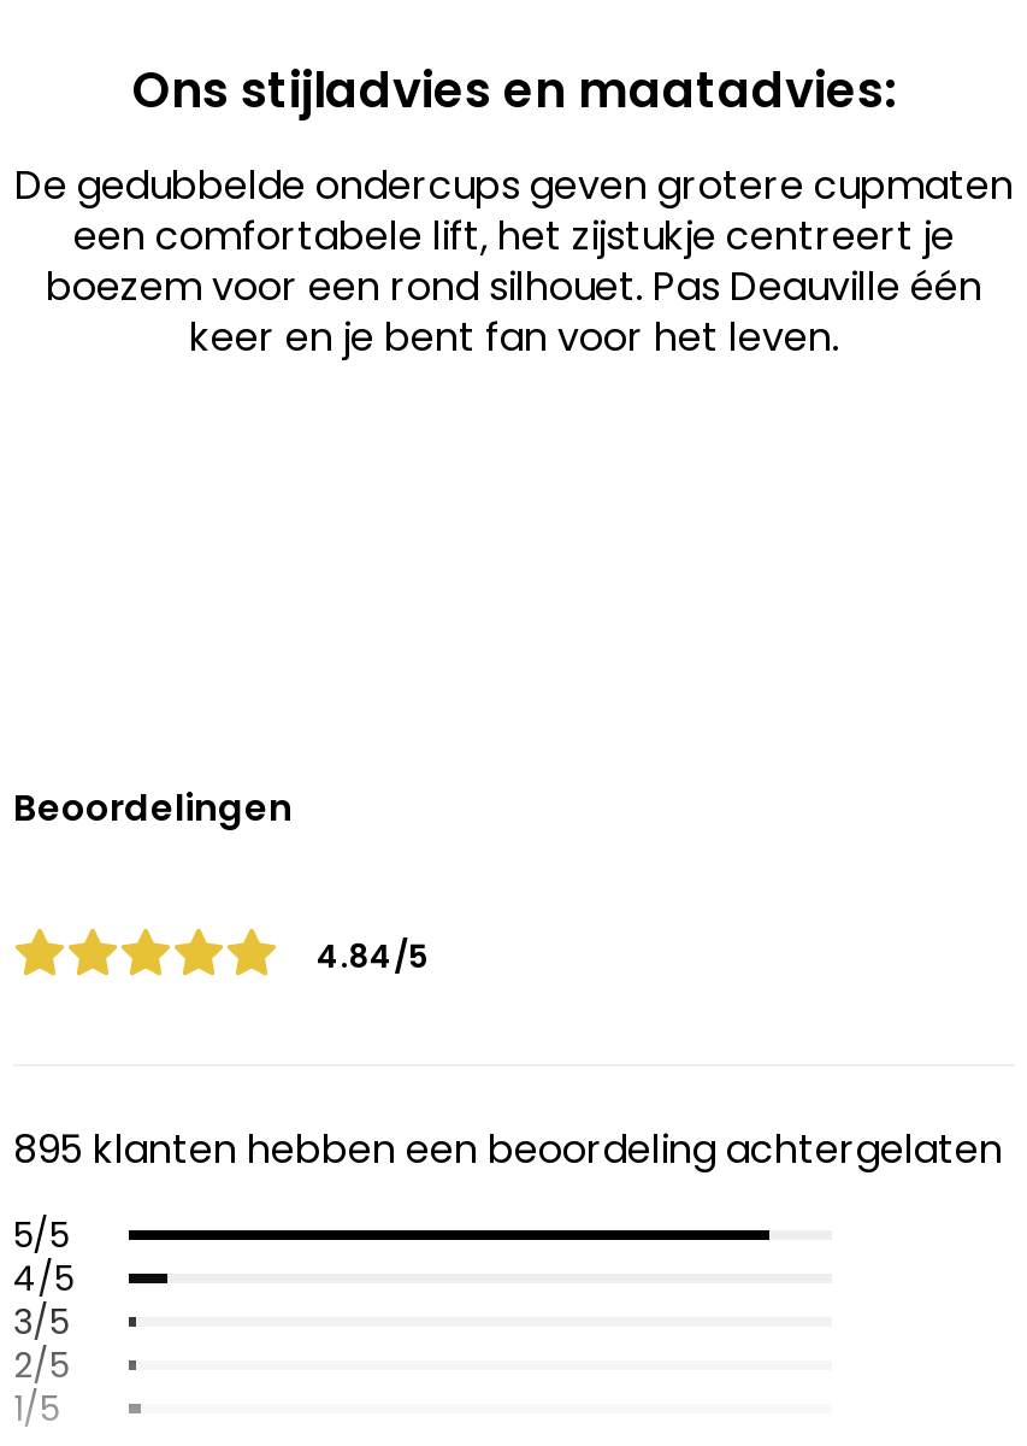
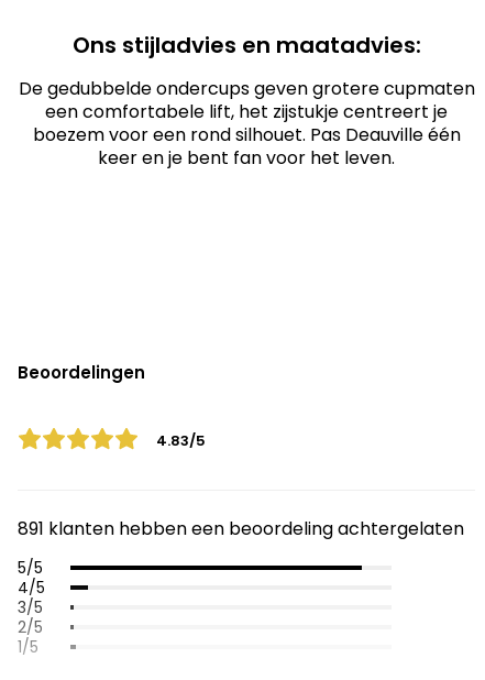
[317,934,430,980] 4.84/5 -> [156,430,206,451] 4.83/5
[13,1122,1003,1177] 895 klanten hebben een beoordeling achtergelaten -> [18,516,464,541] 891 klanten hebben een beoordeling achtergelaten

